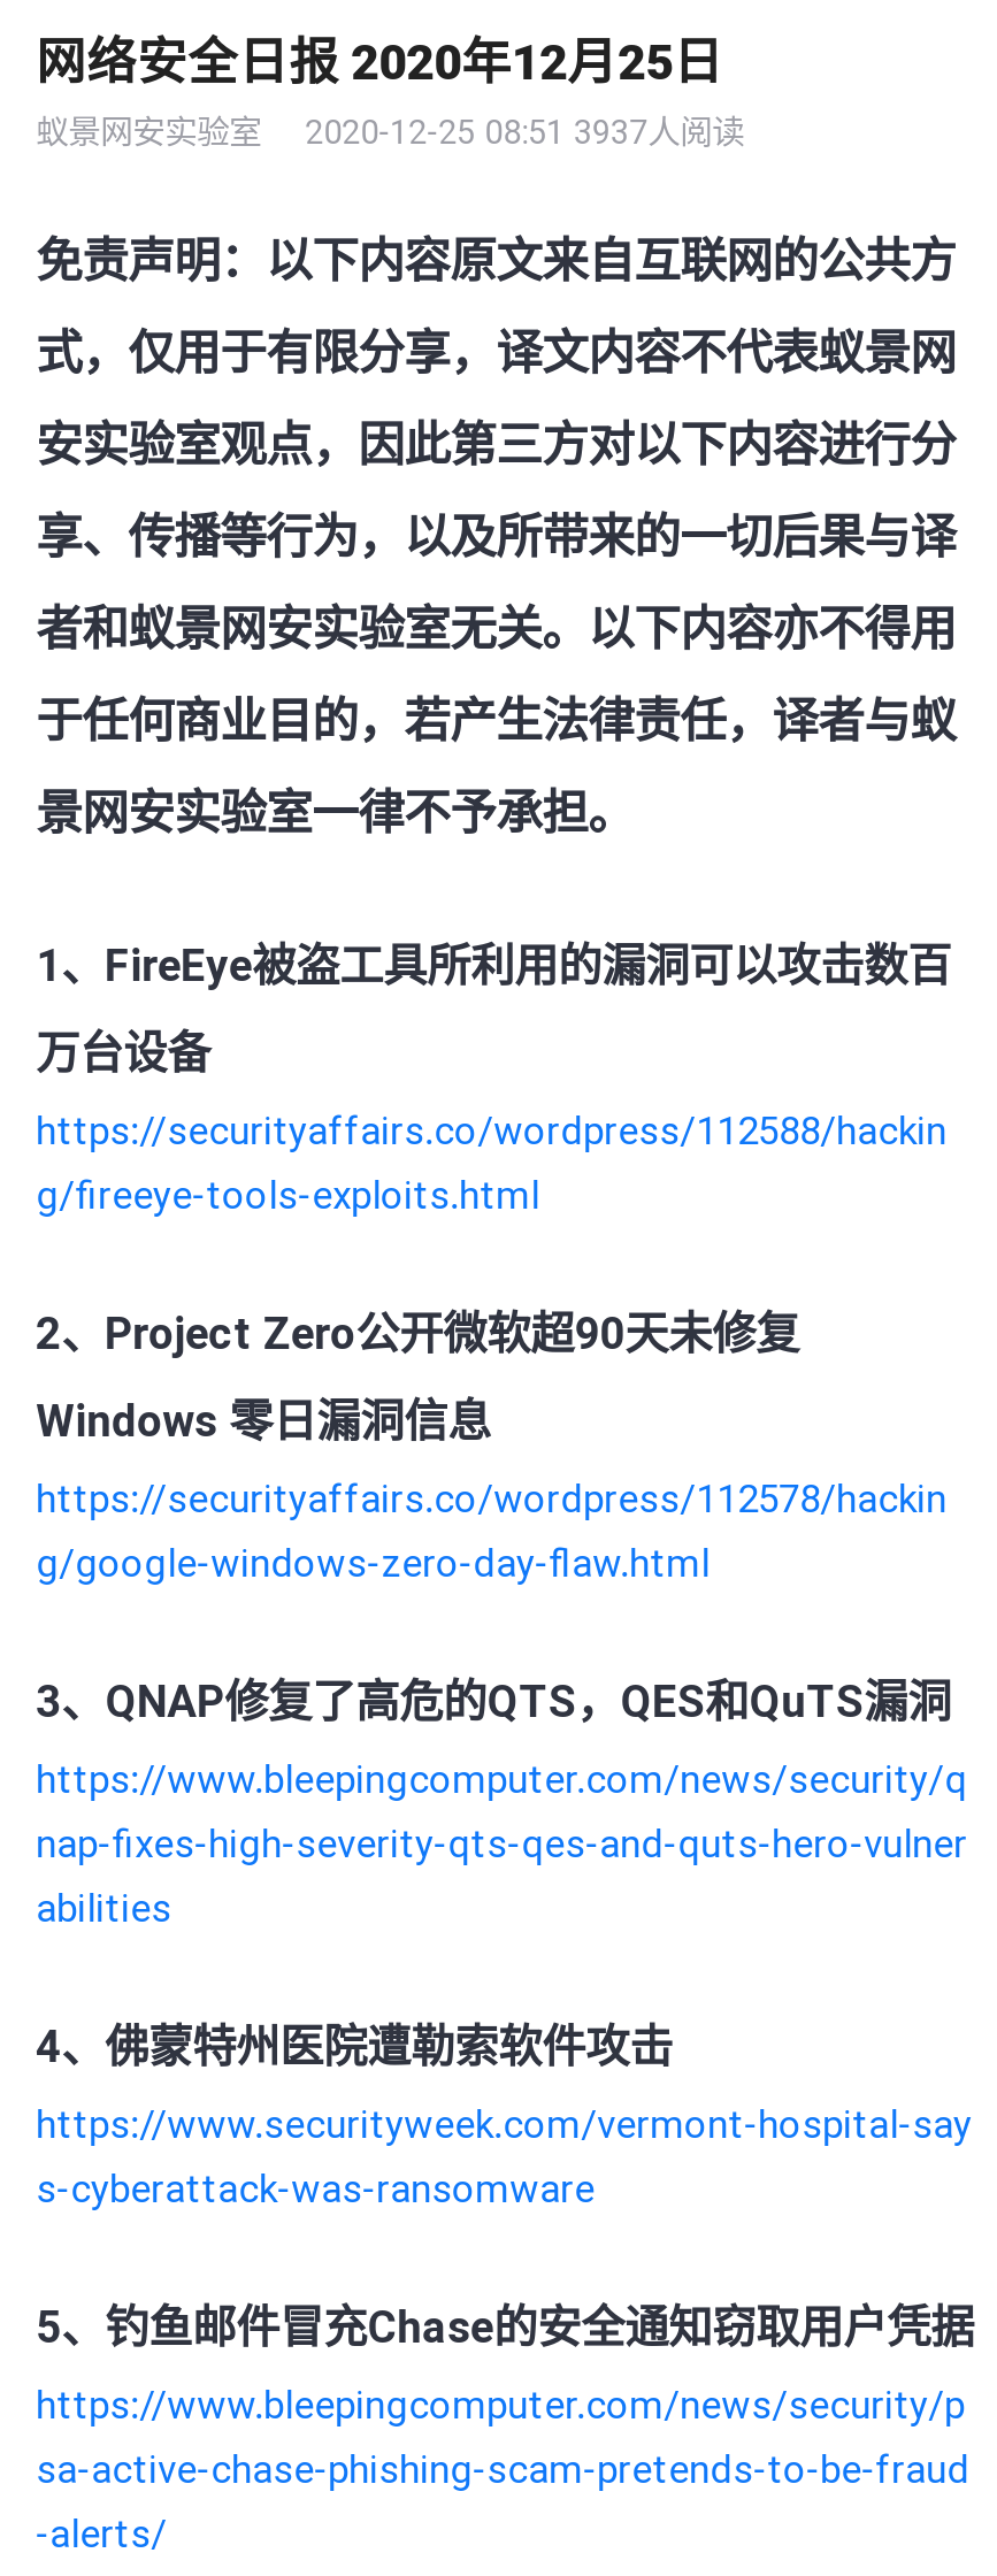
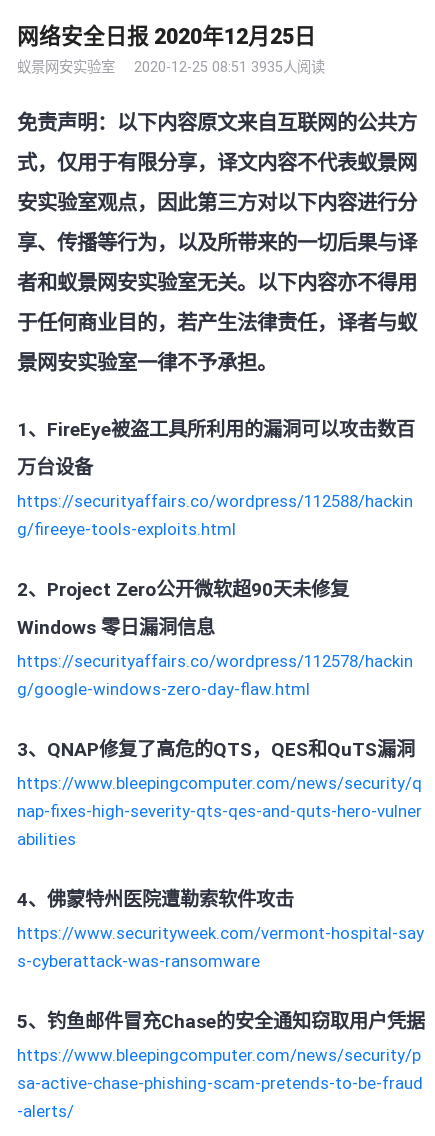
[36,114,744,151] 蚁景网安实验室 2020-12-25 08:51 3937人阅读 -> [17,59,325,75] 蚁景网安实验室 2020-12-25 08:51 3935人阅读

